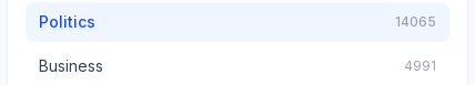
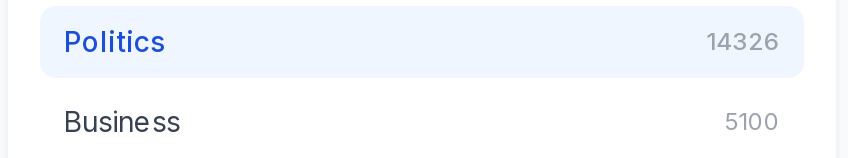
[395,13,436,30] 14065 -> [706,26,780,56] 14326
[404,57,436,74] 4991 -> [724,106,780,136] 5100

